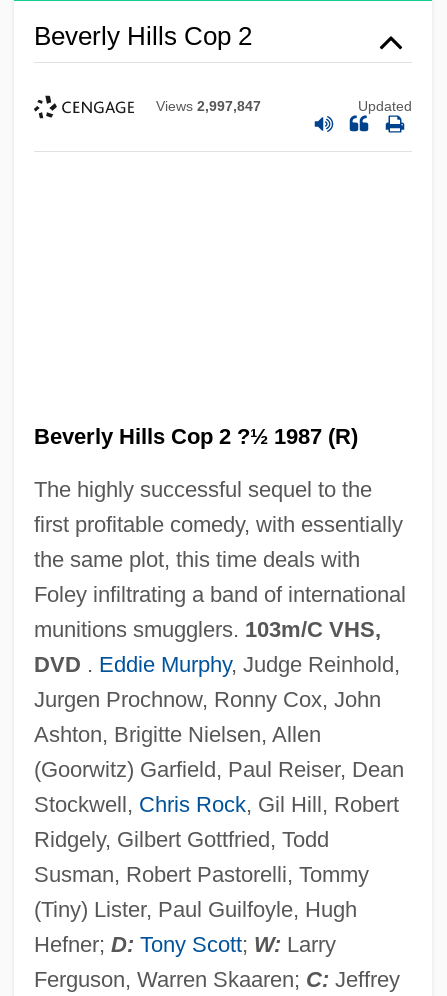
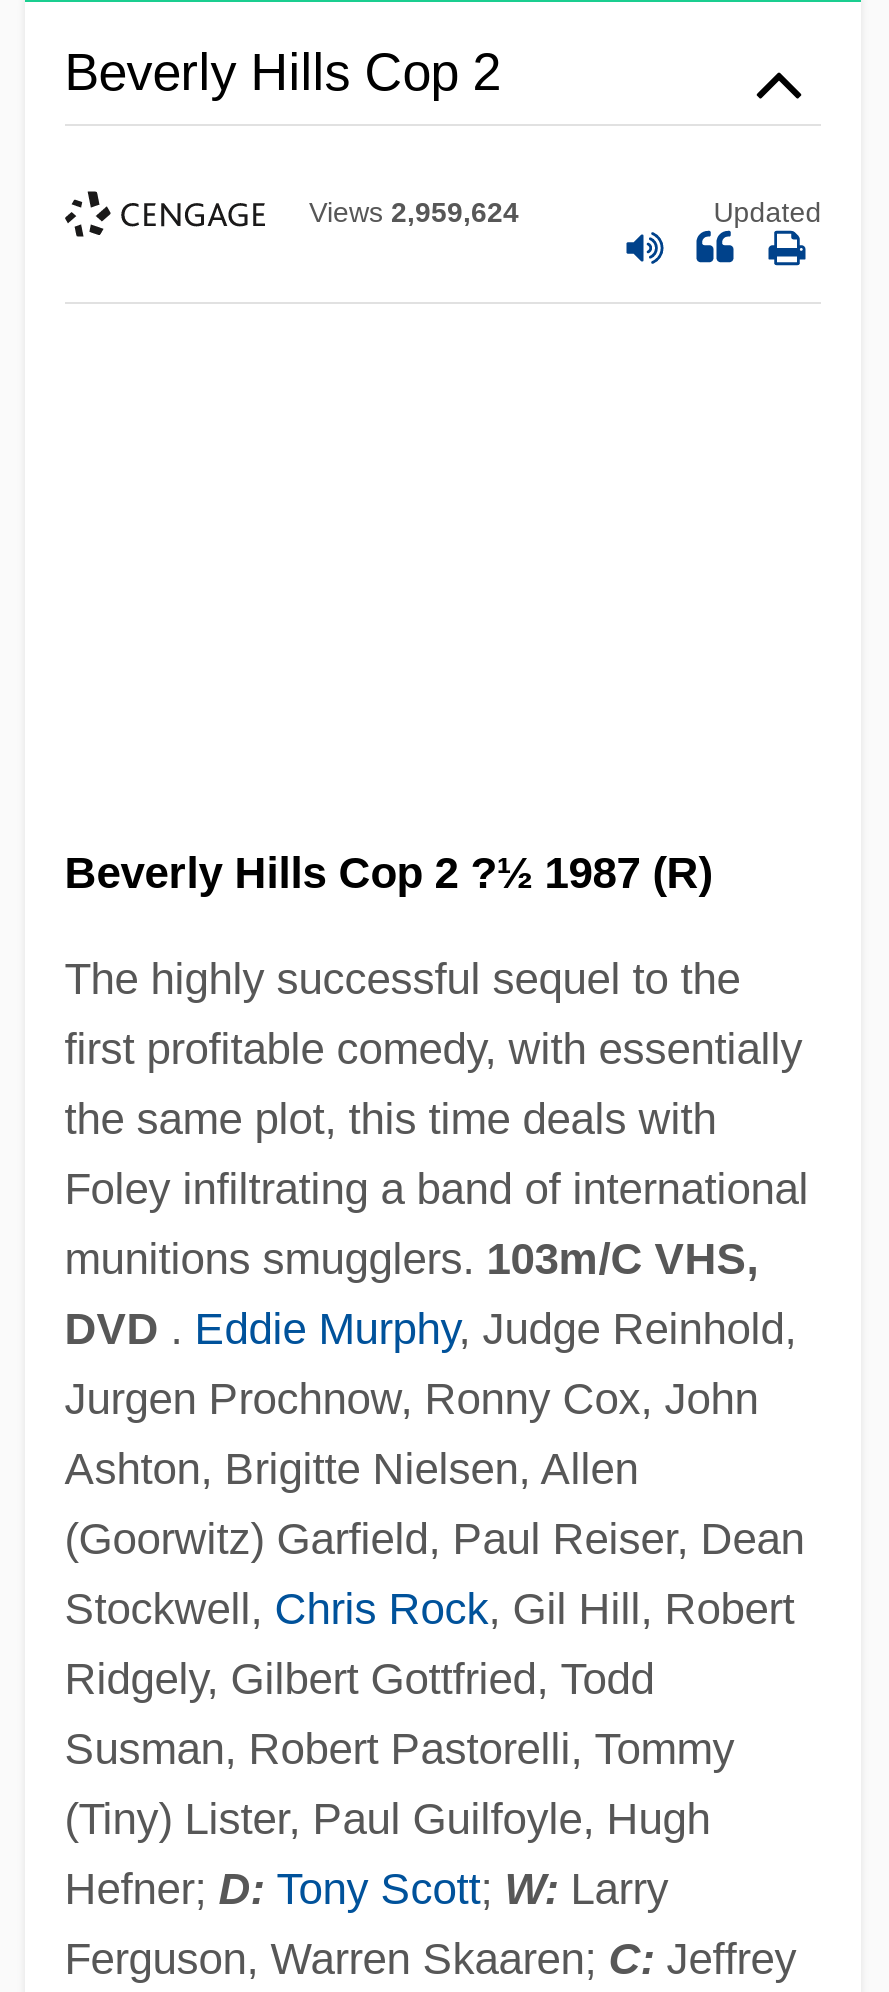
[156,98,261,114] Views 2,997,847 -> [309,197,519,229] Views 2,959,624

